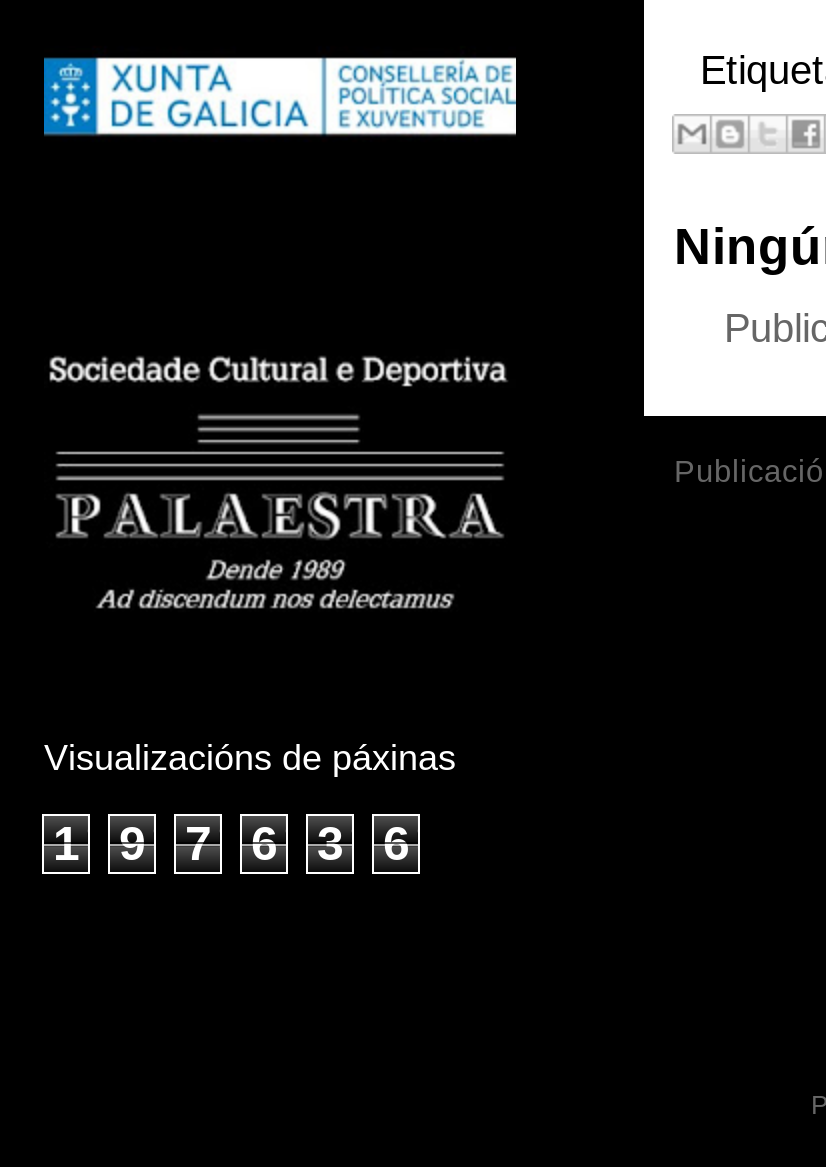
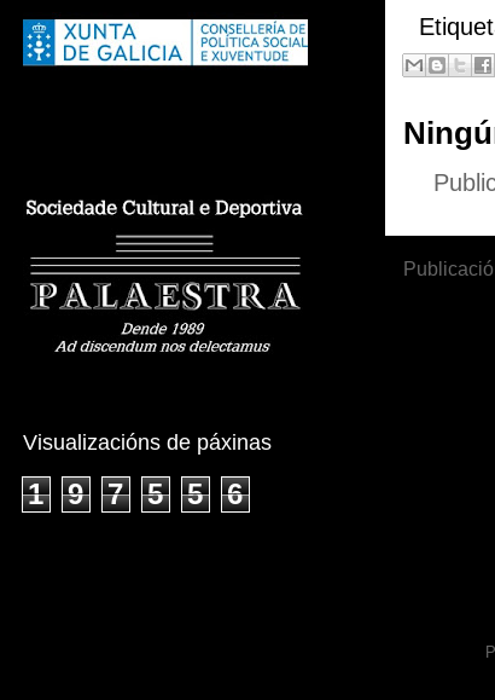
[251,816,277,870] 6 -> [148,477,164,510] 5
[317,816,343,870] 3 -> [188,477,203,510] 5

